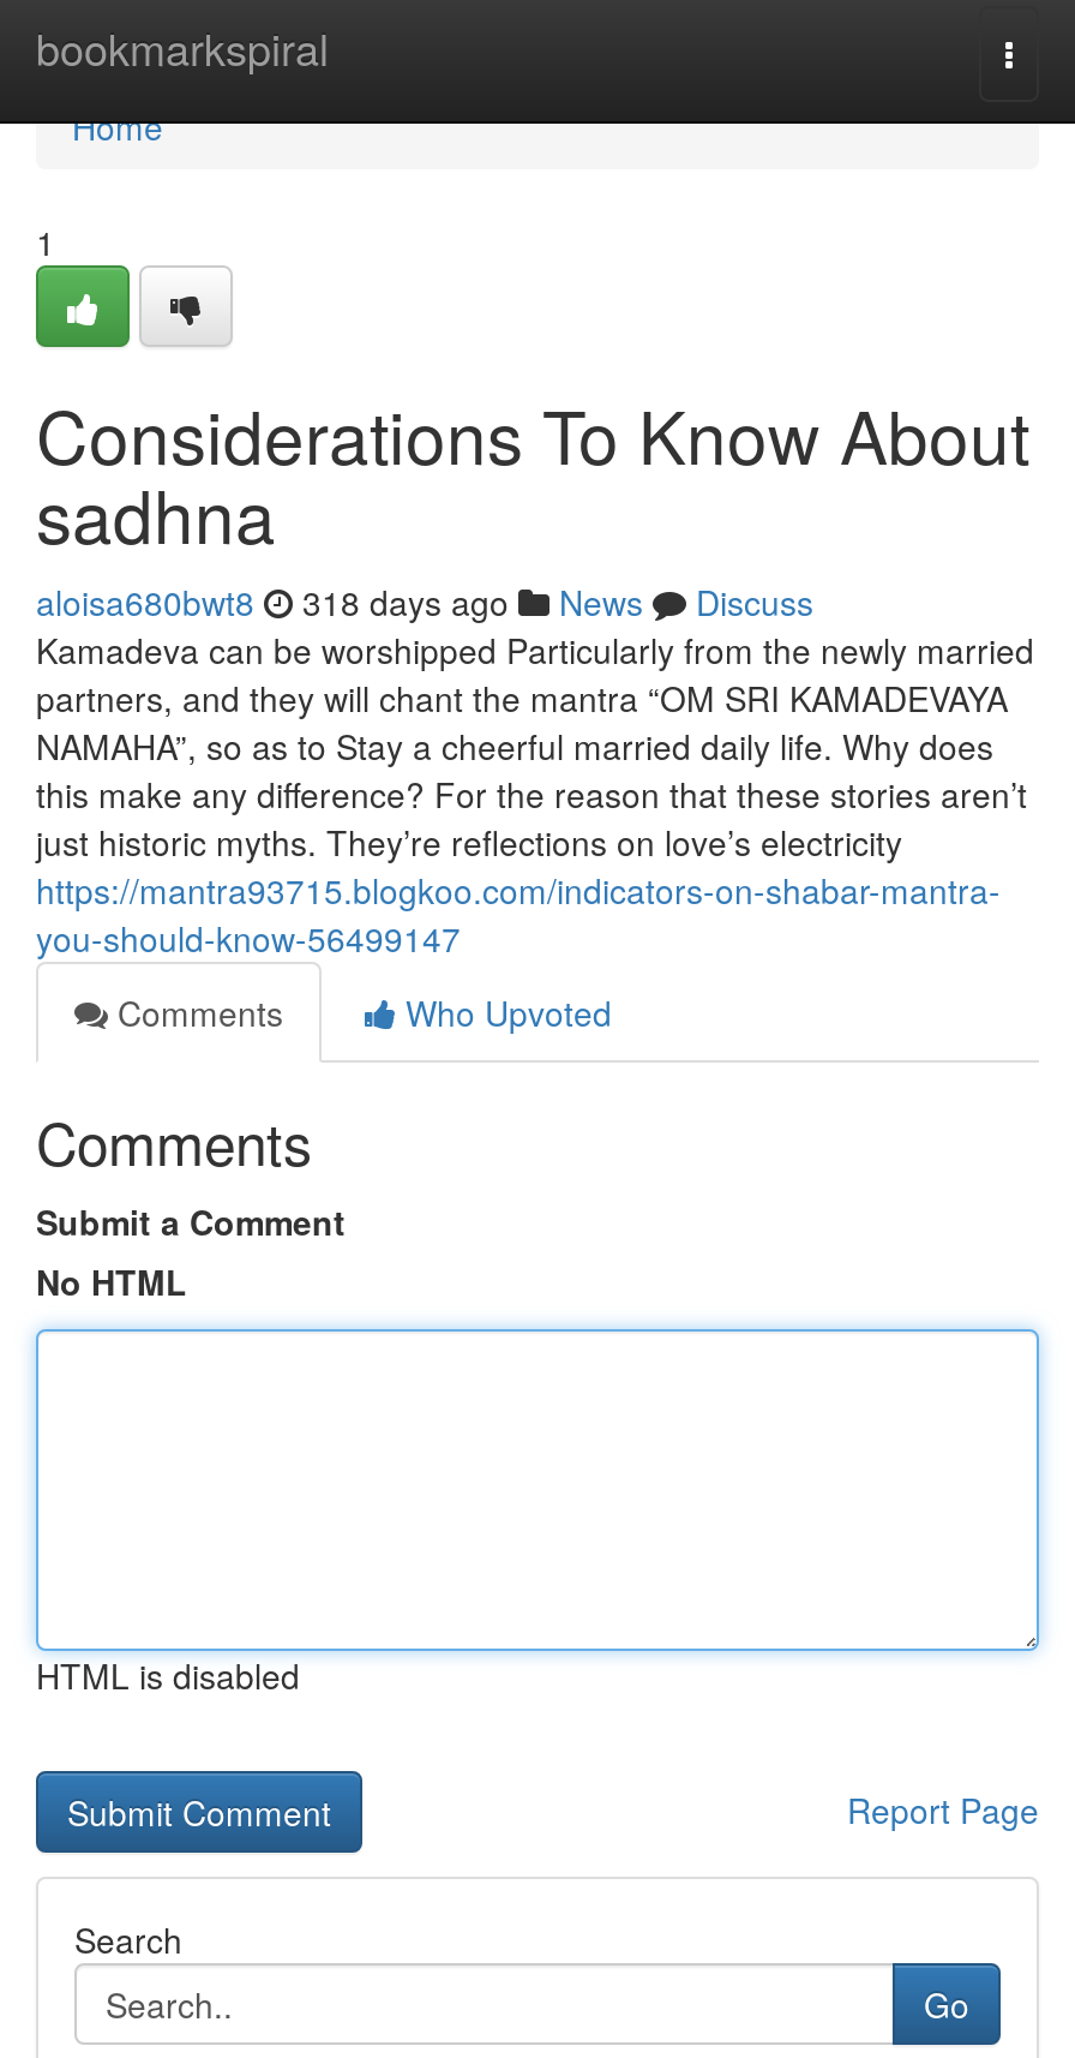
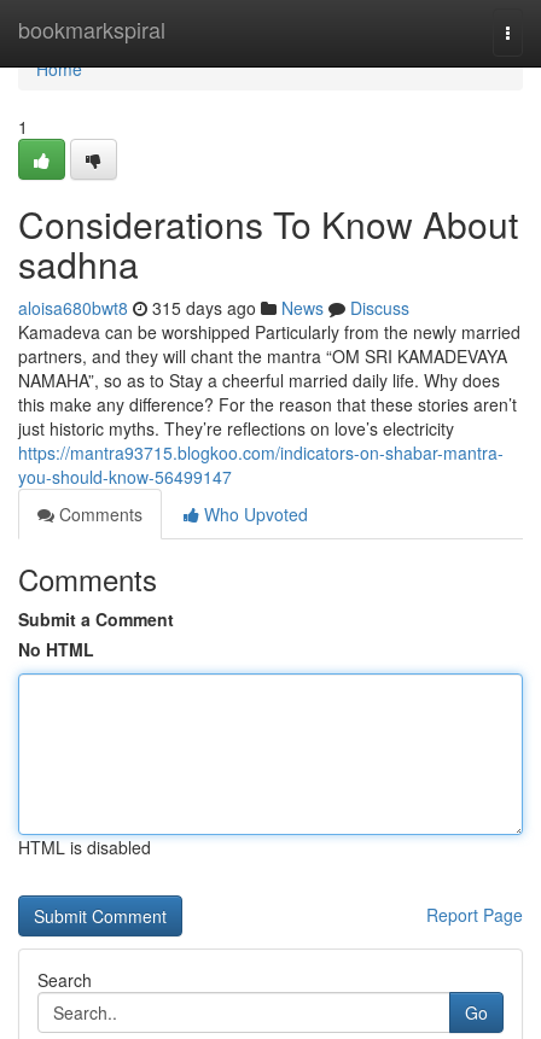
[36,578,813,626] aloisa680bwt8 318 days ago News Discuss -> [18,296,409,320] aloisa680bwt8 315 days ago News Discuss

